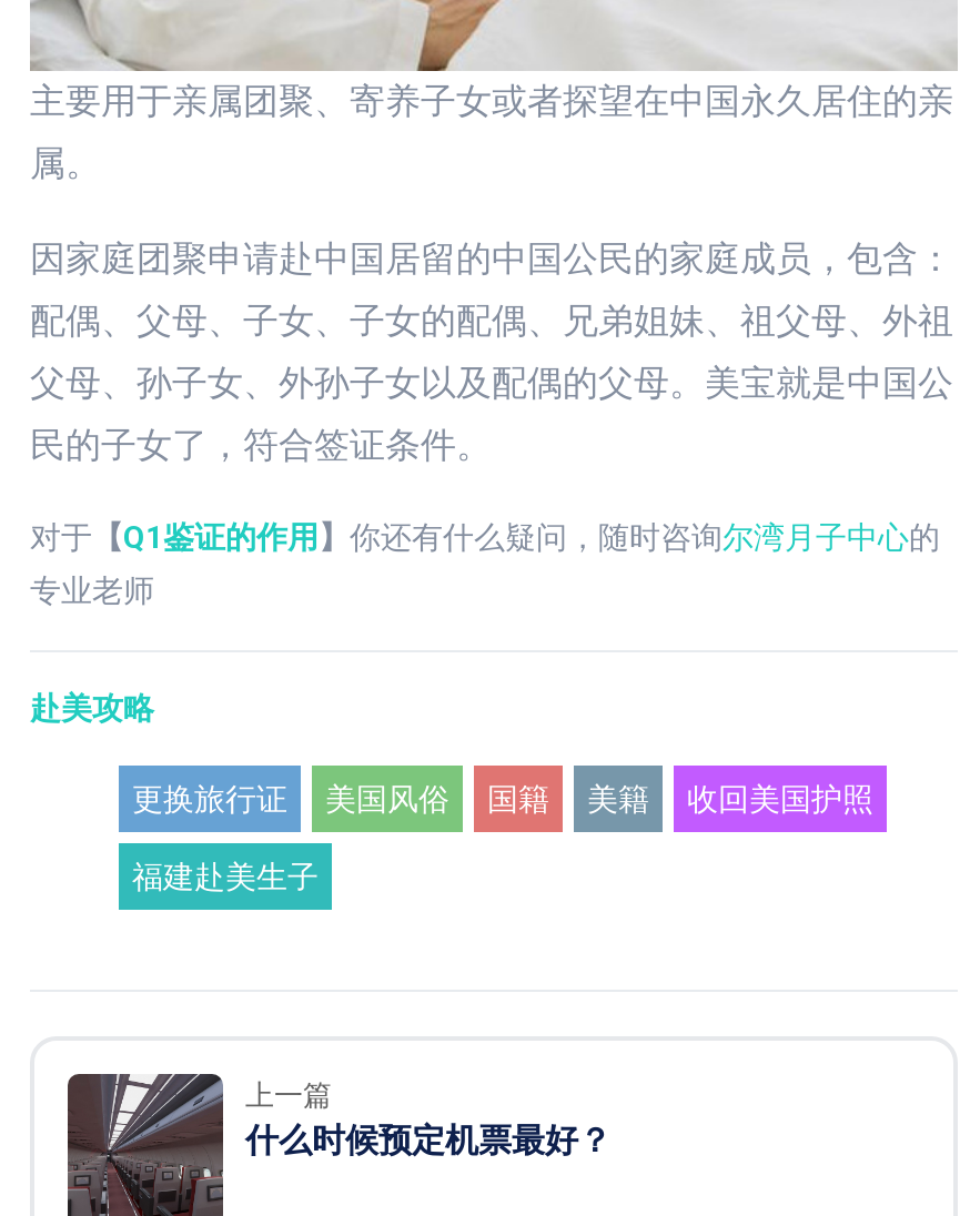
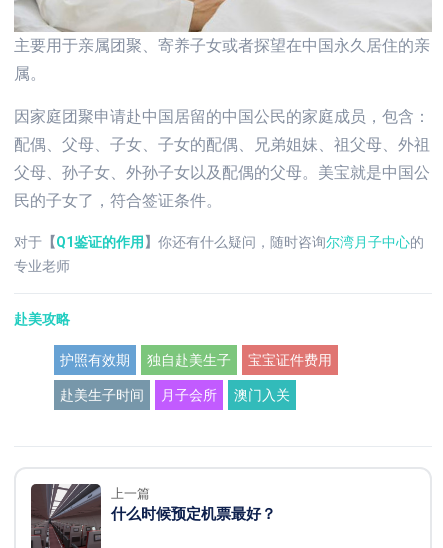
[132,782,873,817] 更换旅行证 | 美国风俗 | 国籍 | 美籍 | 收回美国护照 -> [60,352,332,368] 护照有效期 | 独自赴美生子 | 宝宝证件费用
[132,859,319,895] 福建赴美生子 -> [60,387,290,403] 赴美生子时间 | 月子会所 | 澳门入关

